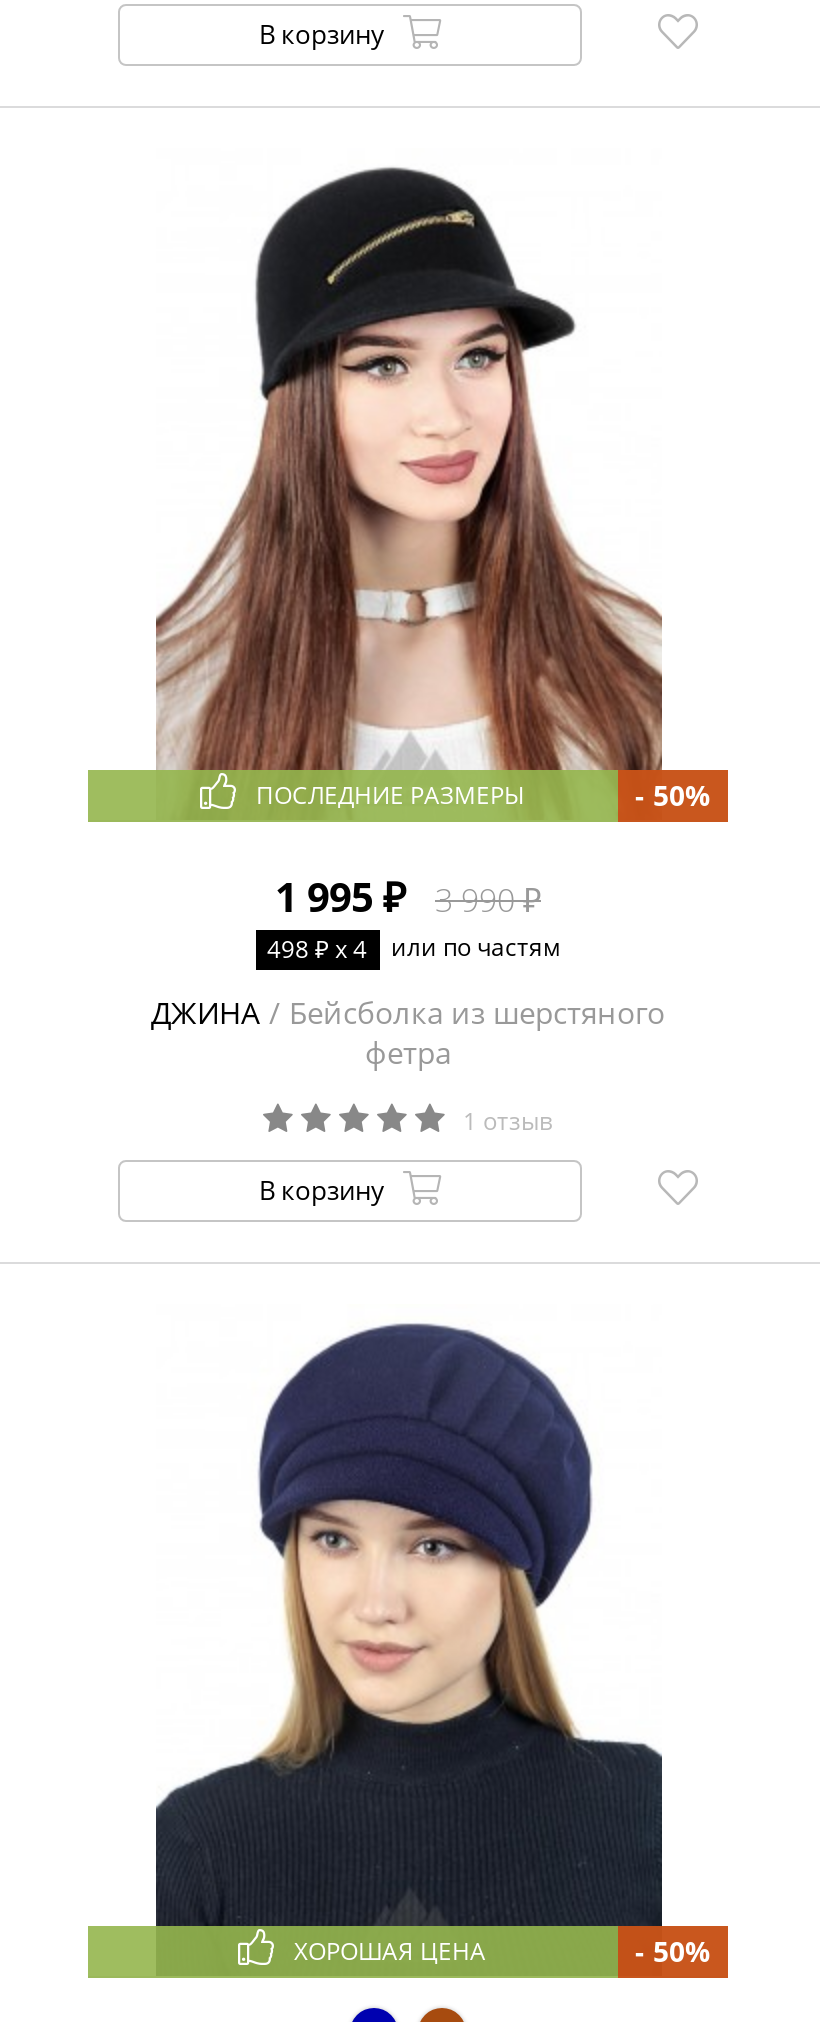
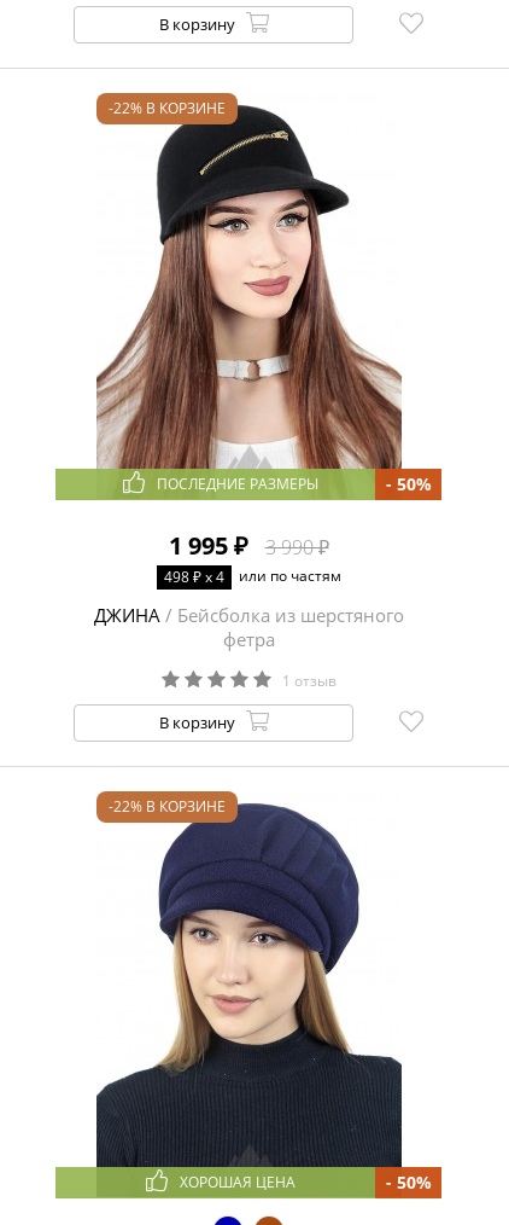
none -> [108,98,225,119] -22% В КОРЗИНЕ
none -> [108,796,225,817] -22% В КОРЗИНЕ

